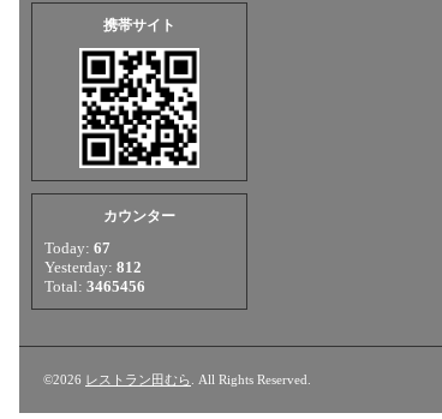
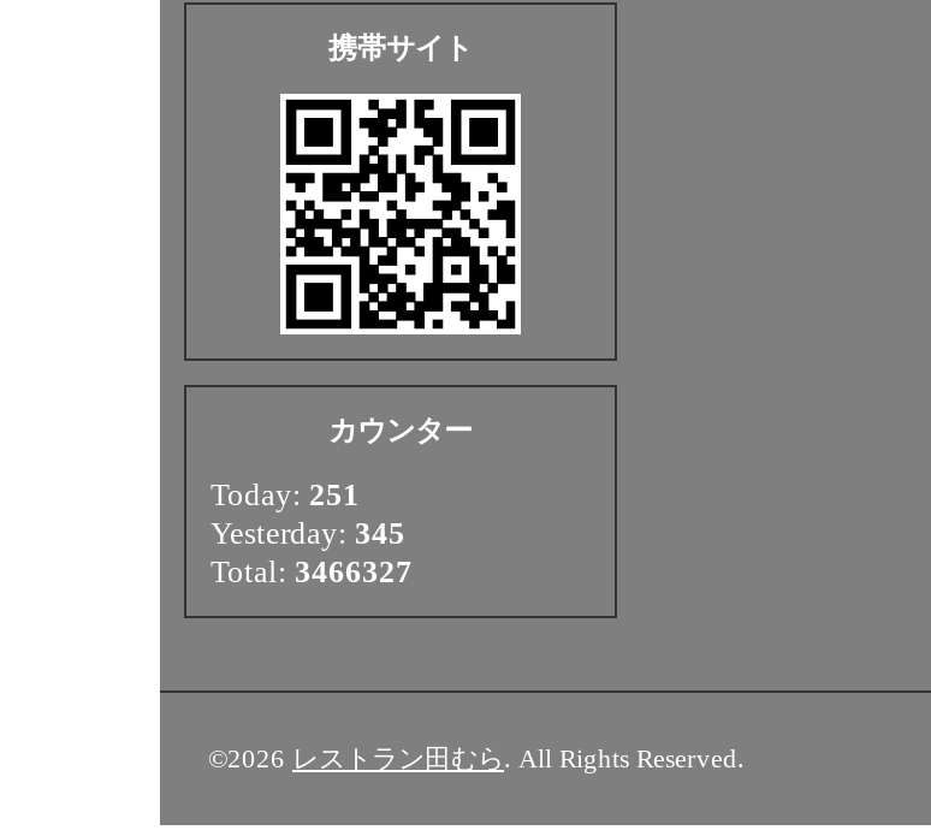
[44,239,110,257] Today: 67 -> [210,476,360,512] Today: 251
[44,258,142,276] Yesterday: 812 -> [210,515,405,551] Yesterday: 345
[44,277,145,295] Total: 3465456 -> [210,553,413,589] Total: 3466327

